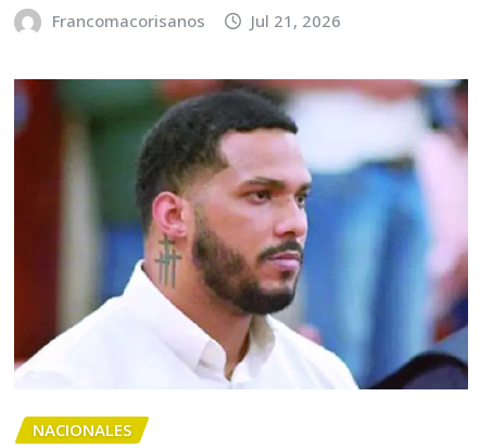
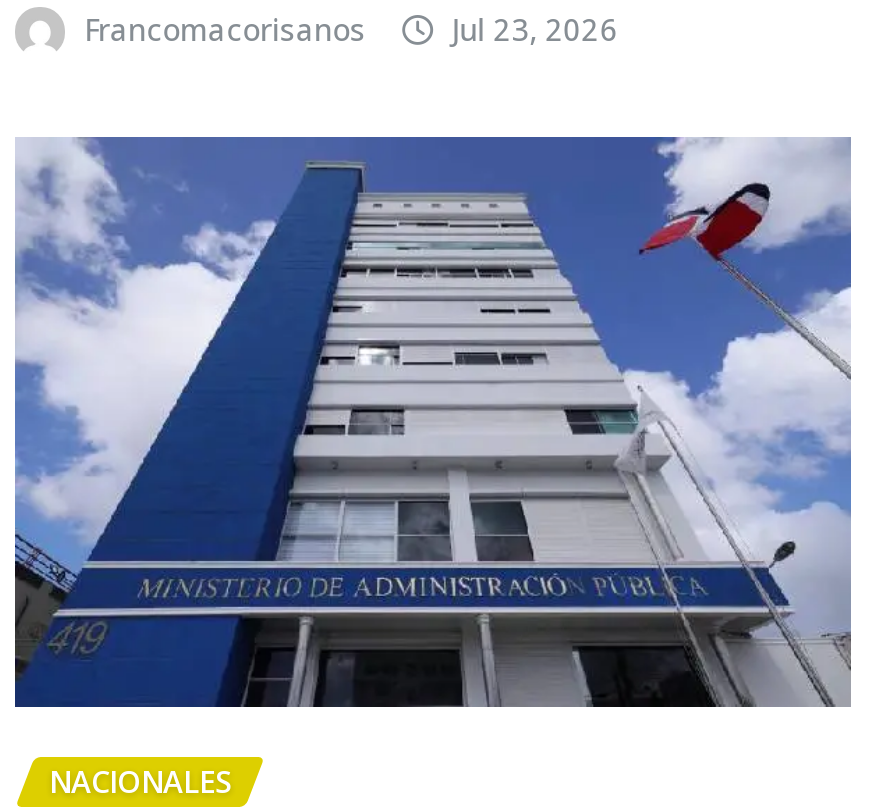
[251,10,341,32] Jul 21, 2026 -> [451,9,617,49] Jul 23, 2026
[13,78,469,389] [image] -> [13,136,853,710] [image]

